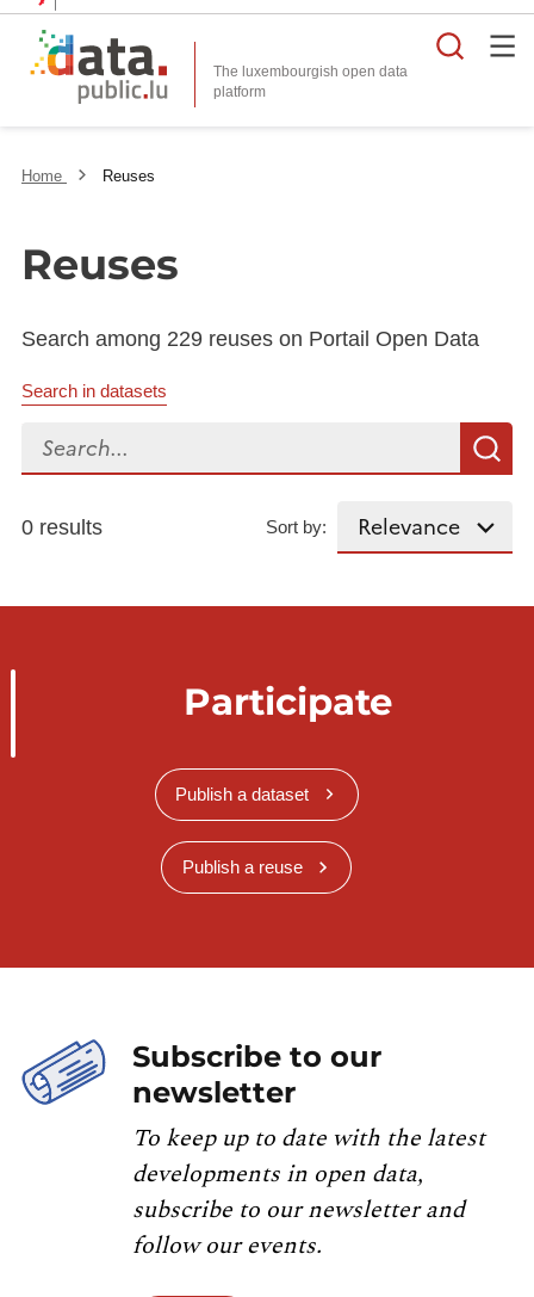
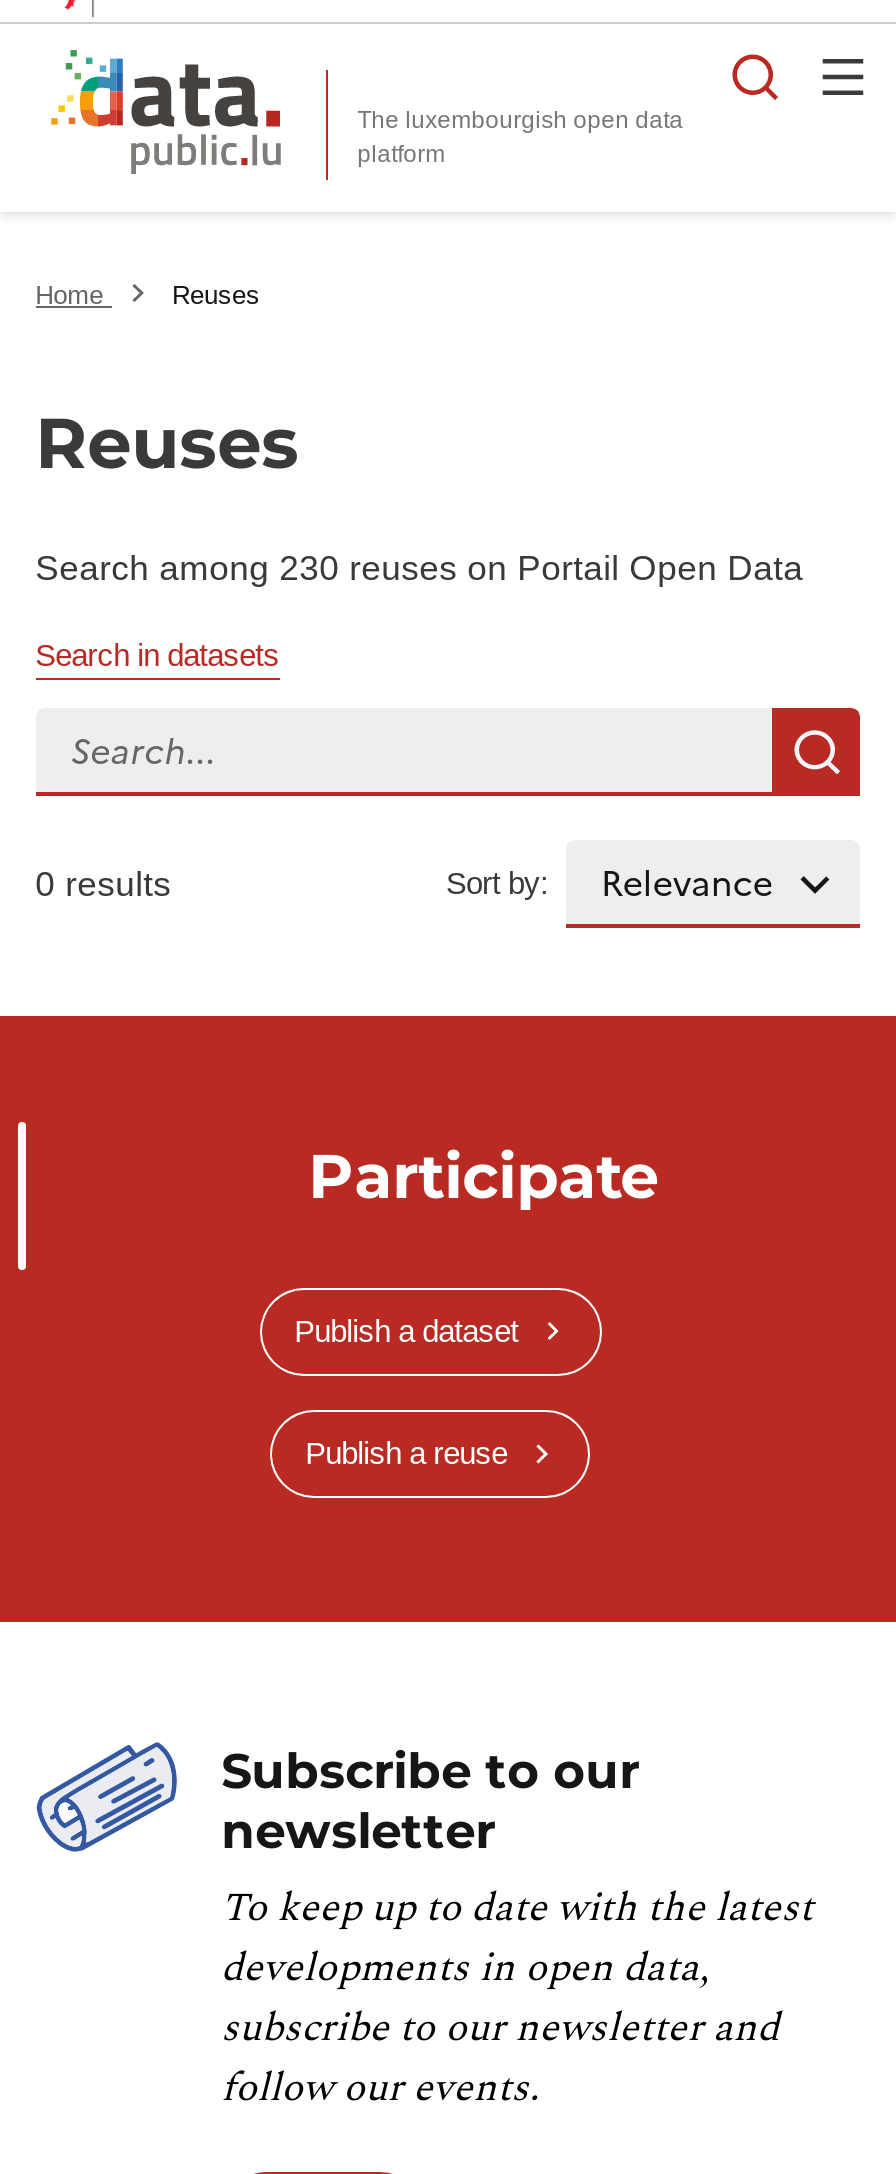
[21,327,479,351] Search among 229 reuses on Portail Open Data -> [35,549,803,589] Search among 230 reuses on Portail Open Data

